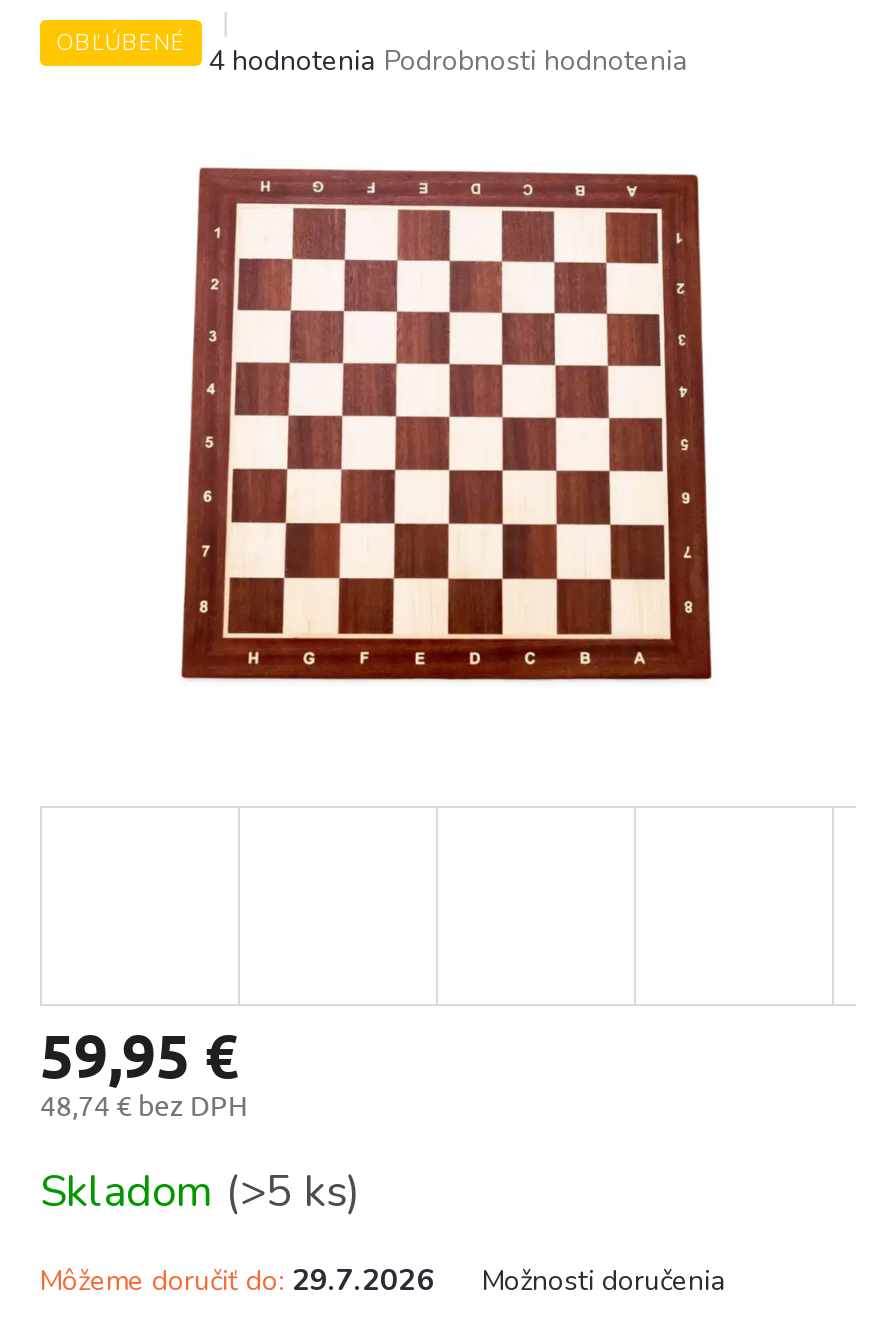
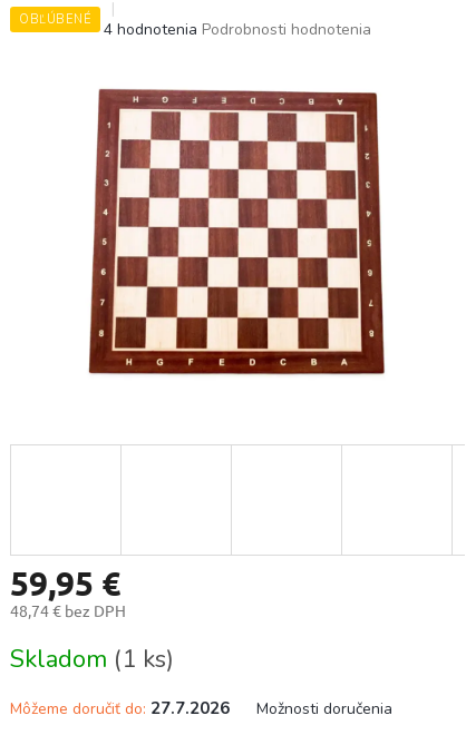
[40,1162,360,1222] Skladom (>5 ks) -> [10,643,174,676] Skladom (1 ks)
[40,1260,434,1300] Môžeme doručiť do: 29.7.2026 -> [10,697,230,719] Môžeme doručiť do: 27.7.2026

